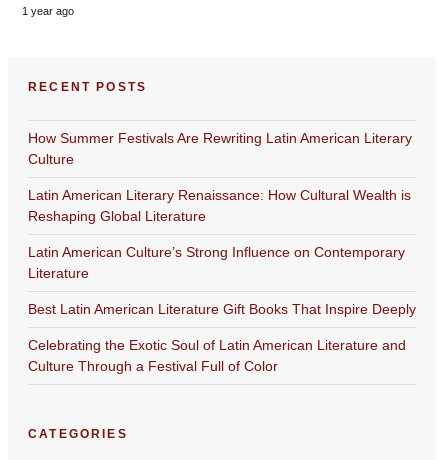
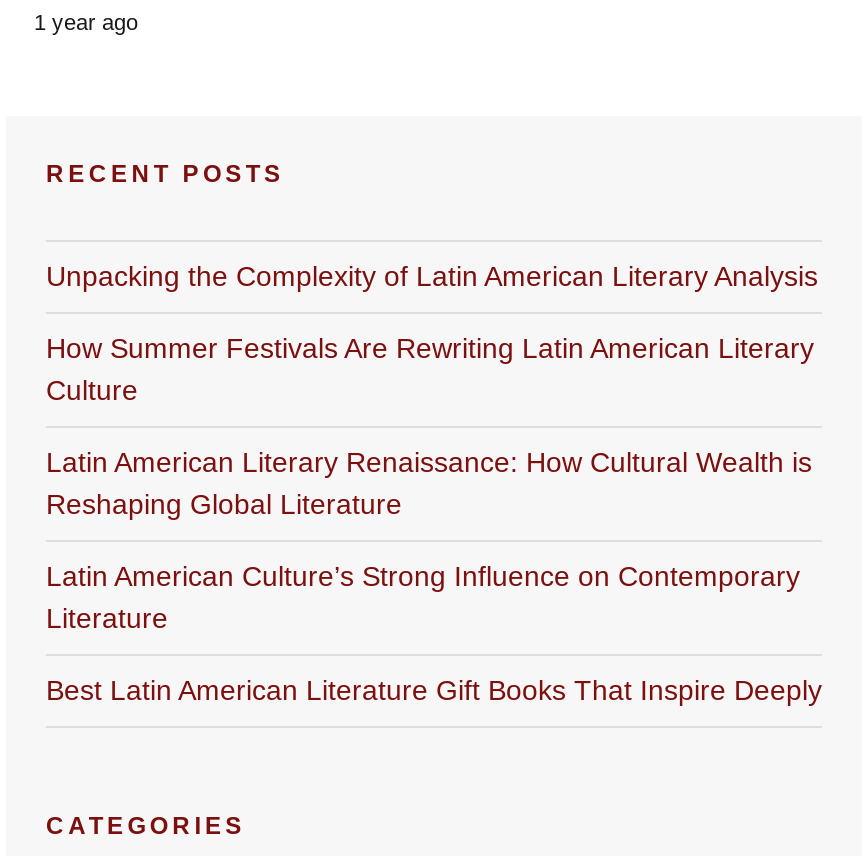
none -> [46,259,818,291] Unpacking the Complexity of Latin American Literary Analysis
moved [28,129,416,316] -> [46,331,822,705]: How Summer Festivals Are Rewriting Latin American Literary | Culture | Latin American Literary Renaissance: How Cultural Wealth is | Reshaping Global Literature | Latin American Culture’s Strong Influence on Contemporary | Literature | Best Latin American Literature Gift Books That Inspire Deeply
[28,336,406,373] Celebrating the Exotic Soul of Latin American Literature and | Culture Through a Festival Full of Color -> none

